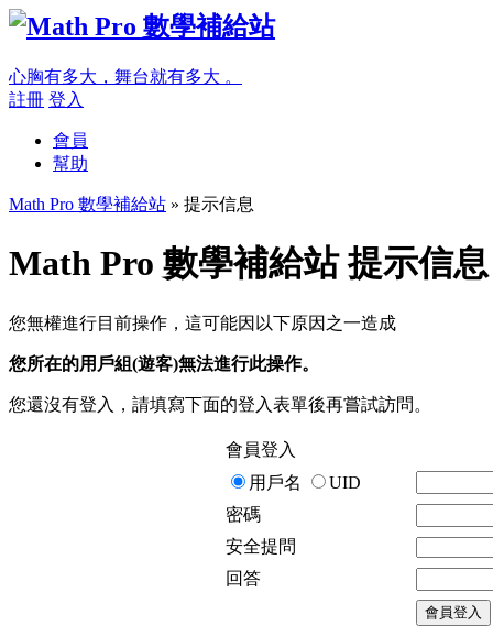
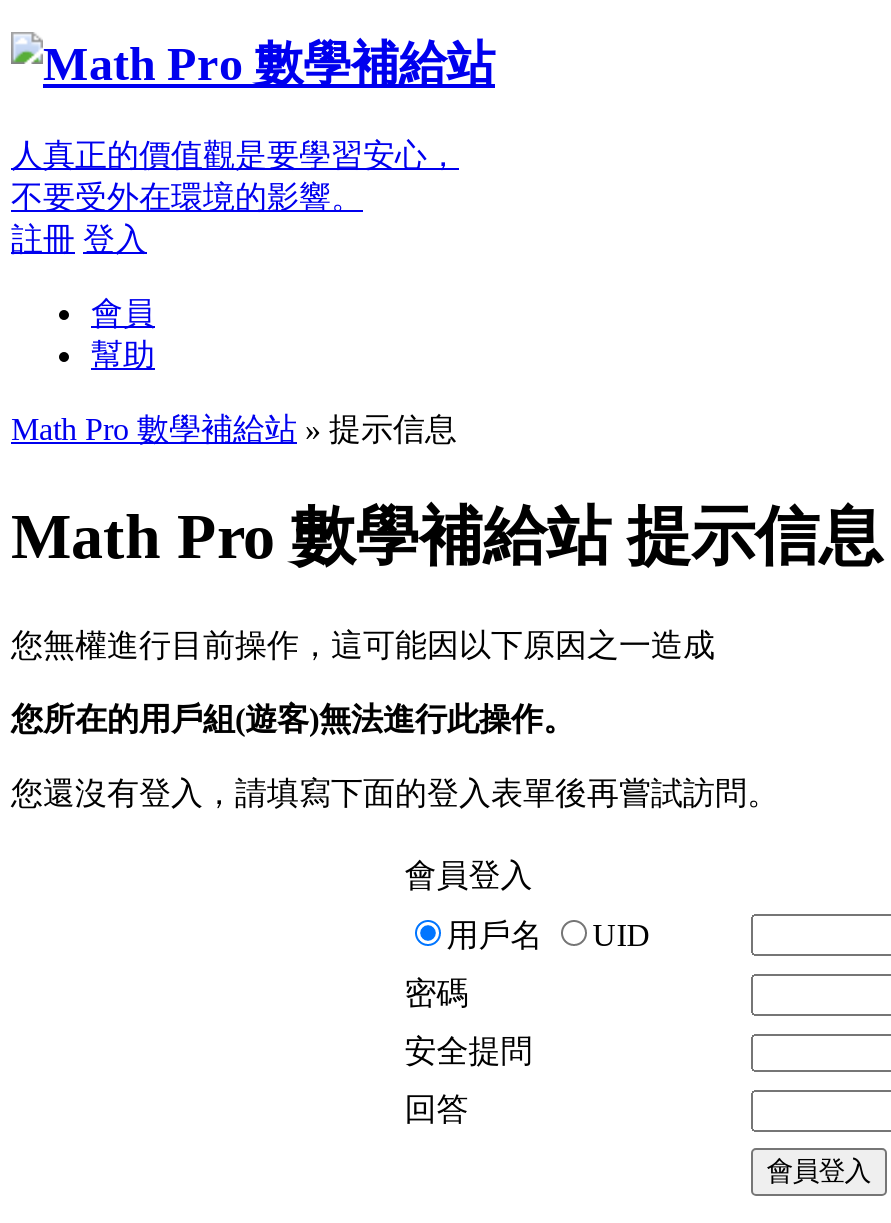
[9,67,242,86] 心胸有多大，舞台就有多大 。 -> [11,138,459,214] 人真正的價值觀是要學習安心， | 不要受外在環境的影響。

